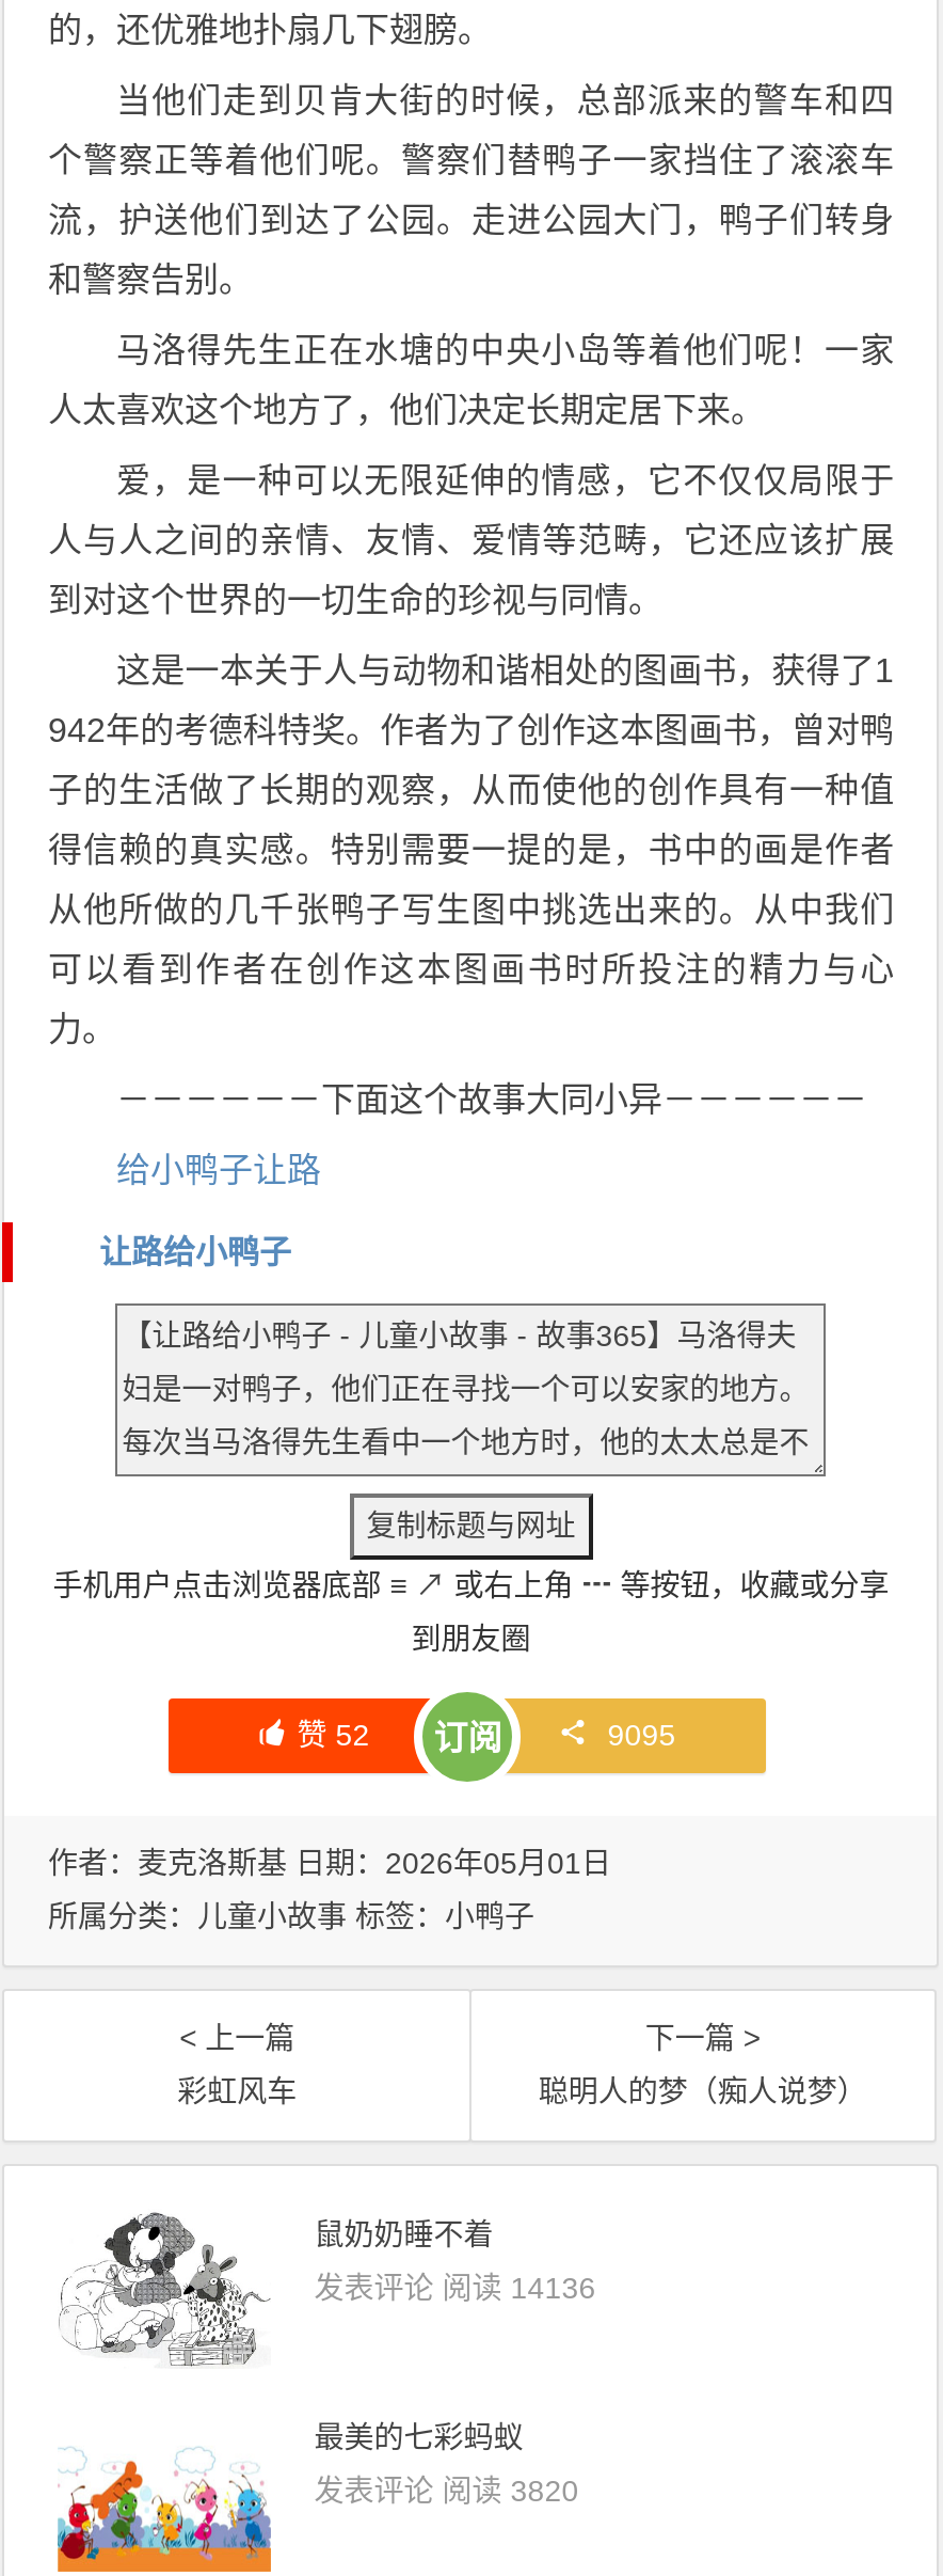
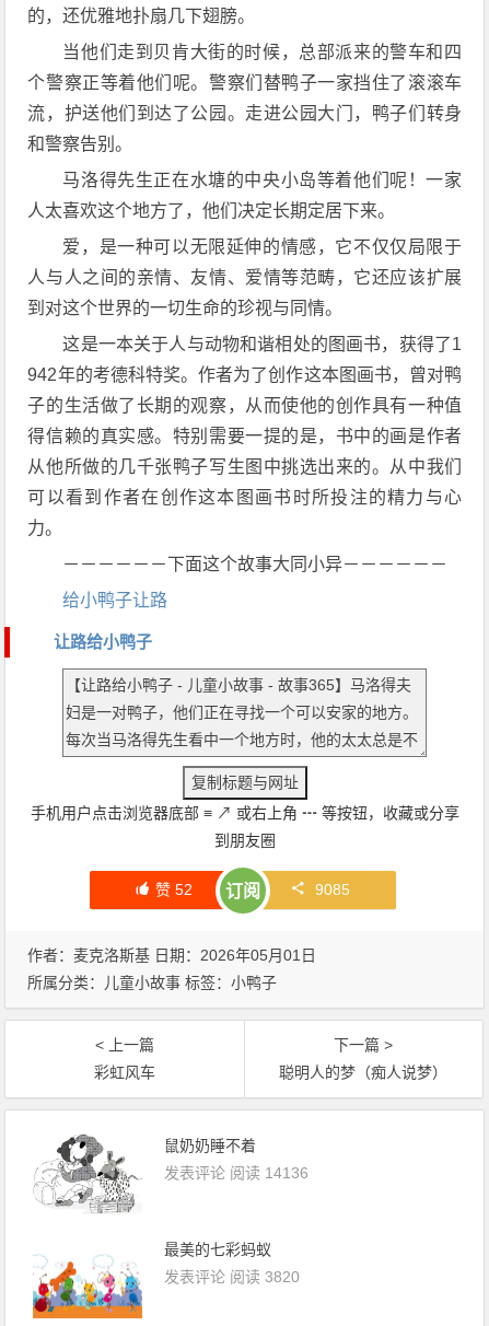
[608,1719,676,1753] 9095 -> [315,881,350,899] 9085

